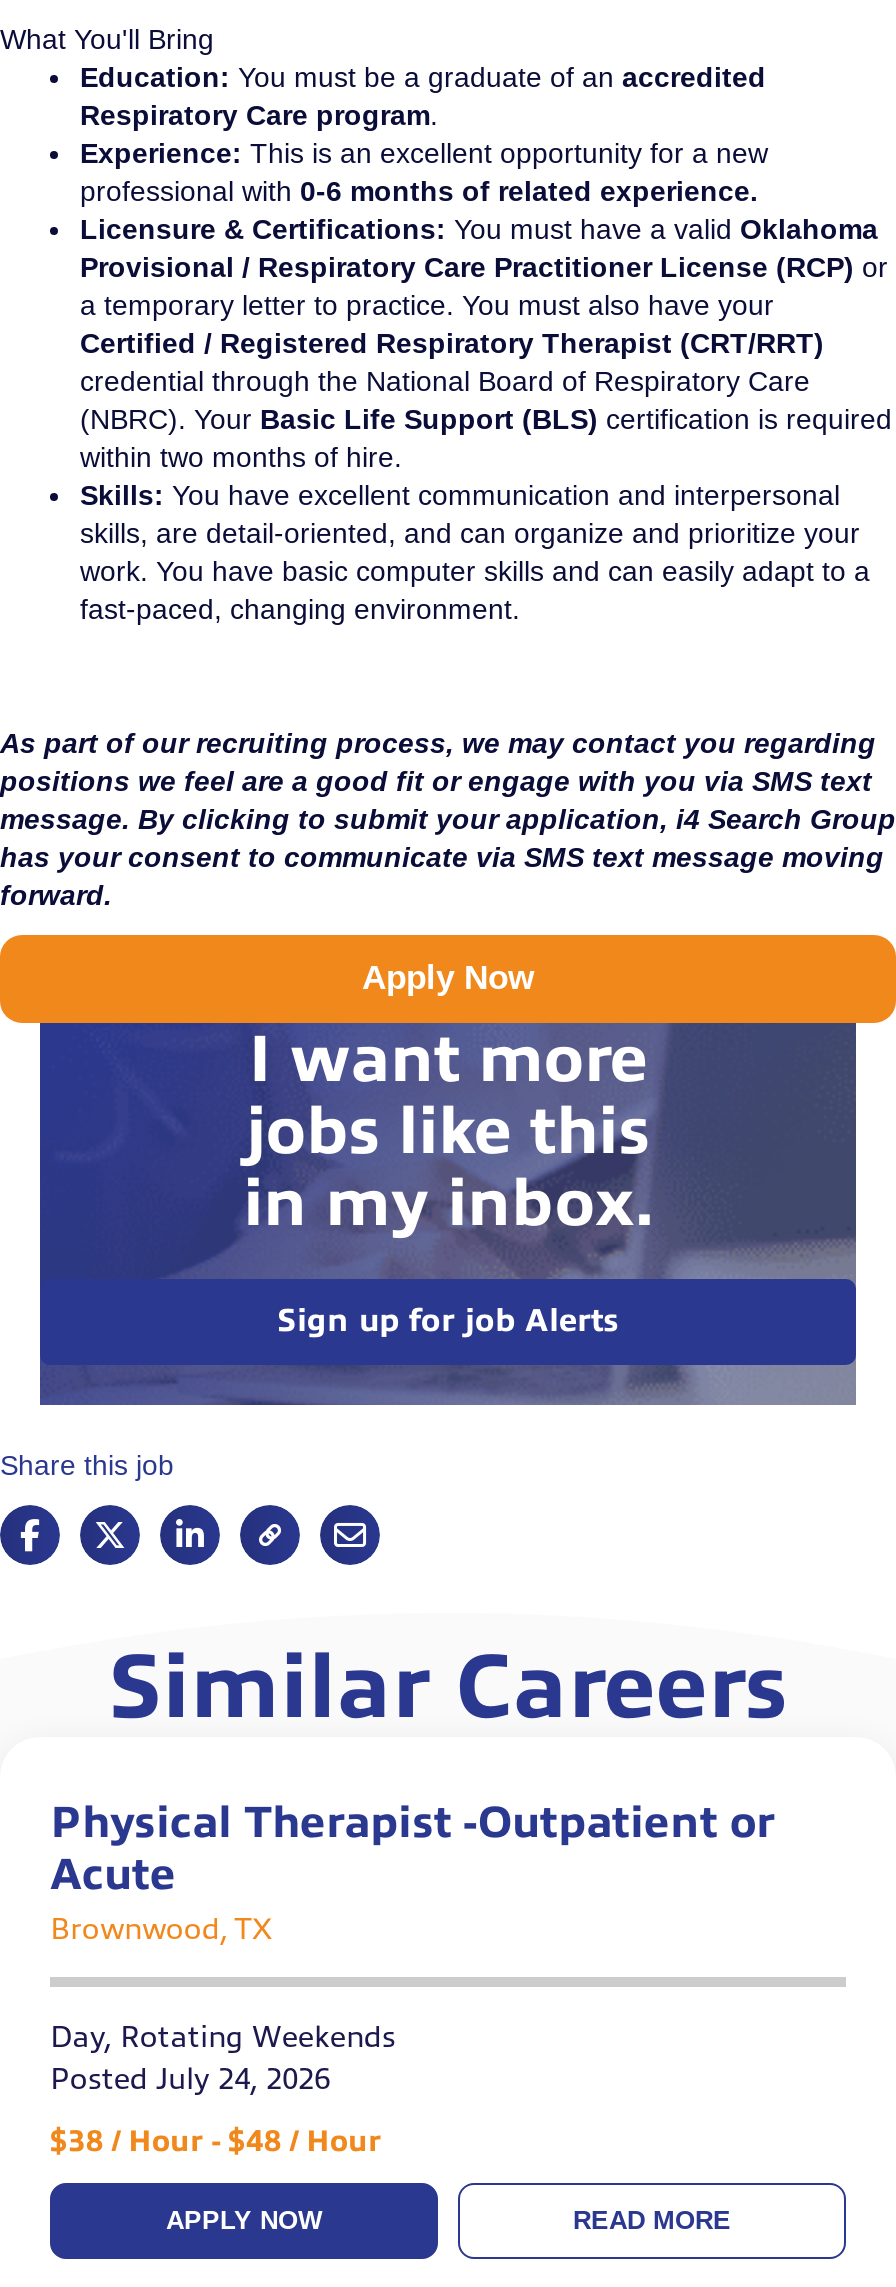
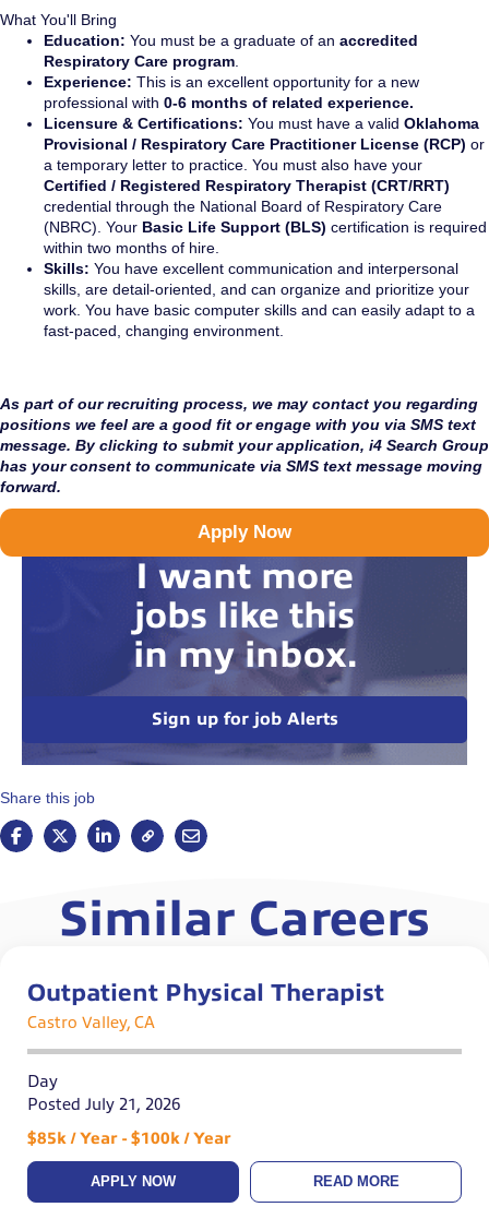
[50,1797,774,1945] Physical Therapist -Outpatient or | Acute | Brownwood, TX -> [27,979,384,1031] Outpatient Physical Therapist | Castro Valley, CA
[50,2021,396,2095] Day, Rotating Weekends | Posted July 24, 2026 -> [27,1073,180,1113] Day | Posted July 21, 2026
[50,2125,382,2157] $38 / Hour - $48 / Hour -> [27,1130,231,1147] $85k / Year - $100k / Year

